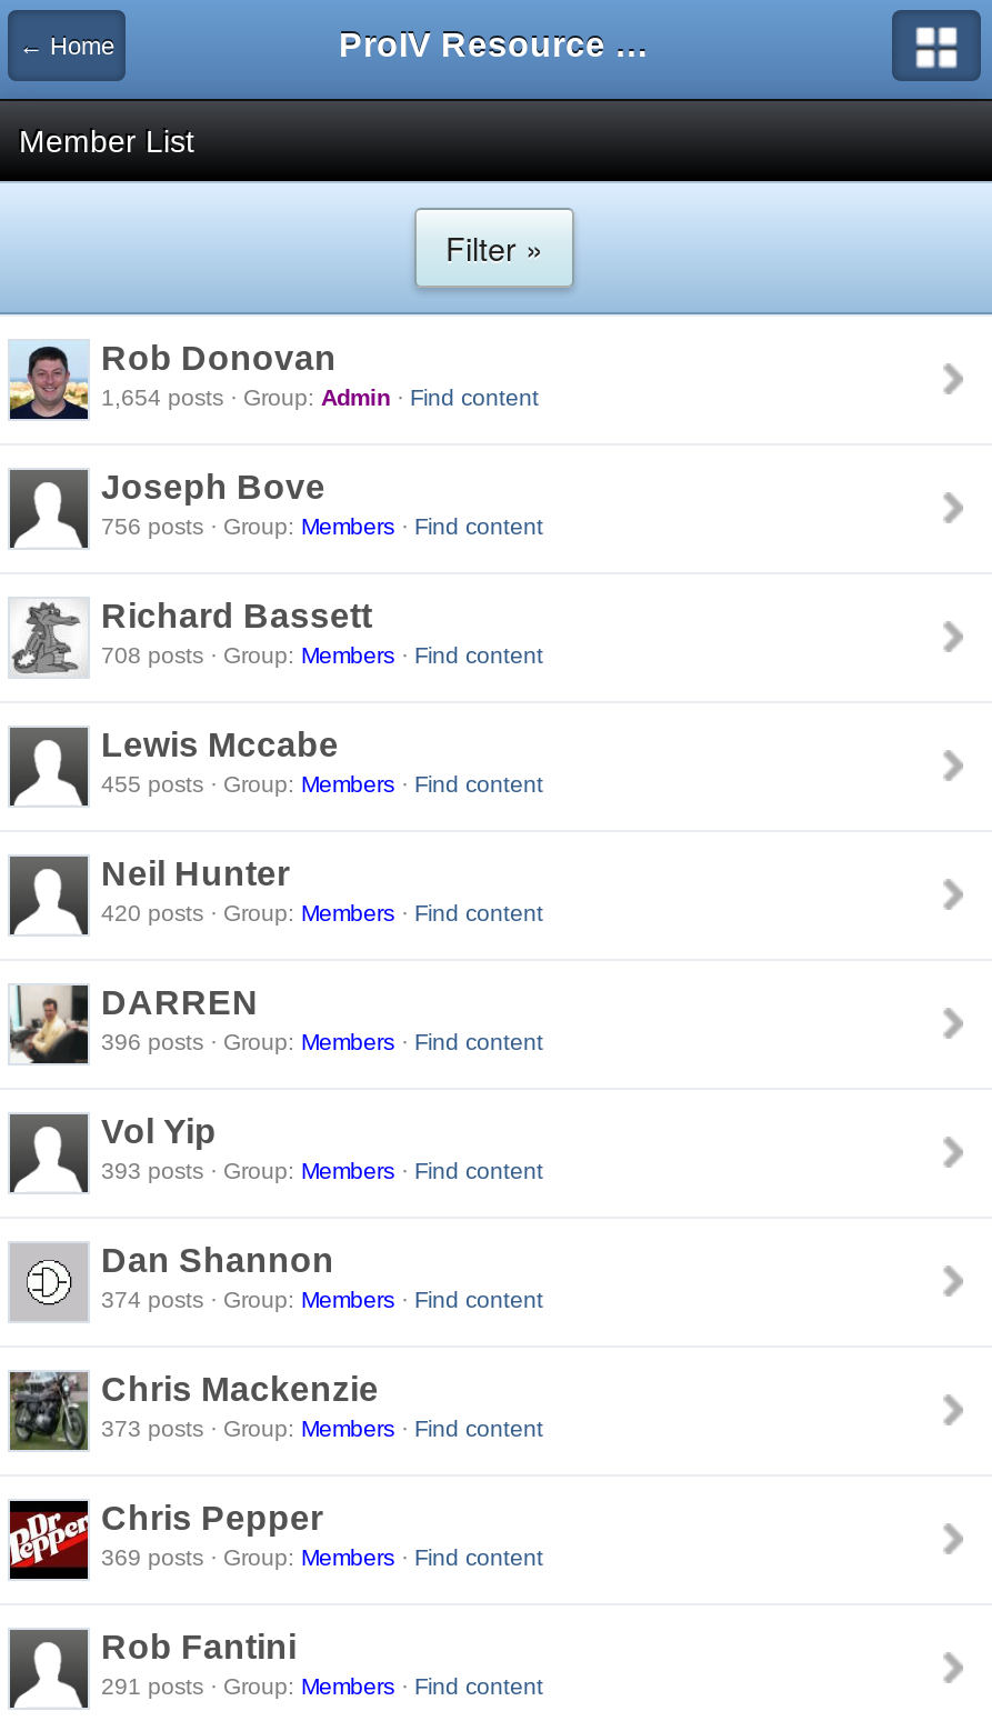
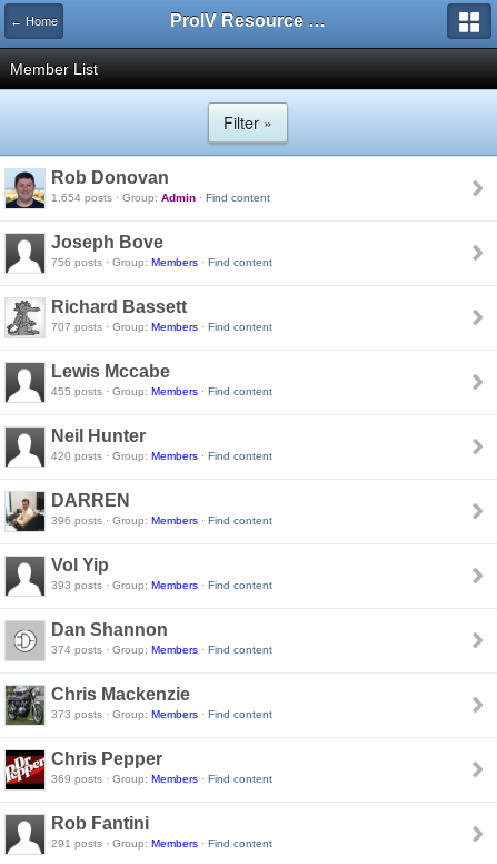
[101,643,543,668] 708 posts · Group: Members · Find content -> [51,321,272,333] 707 posts · Group: Members · Find content

